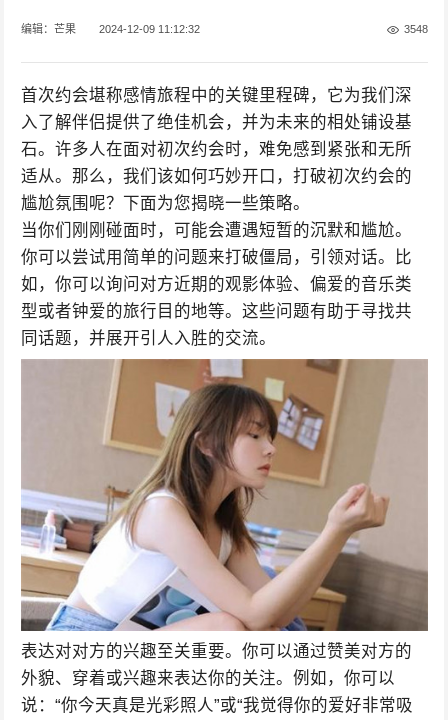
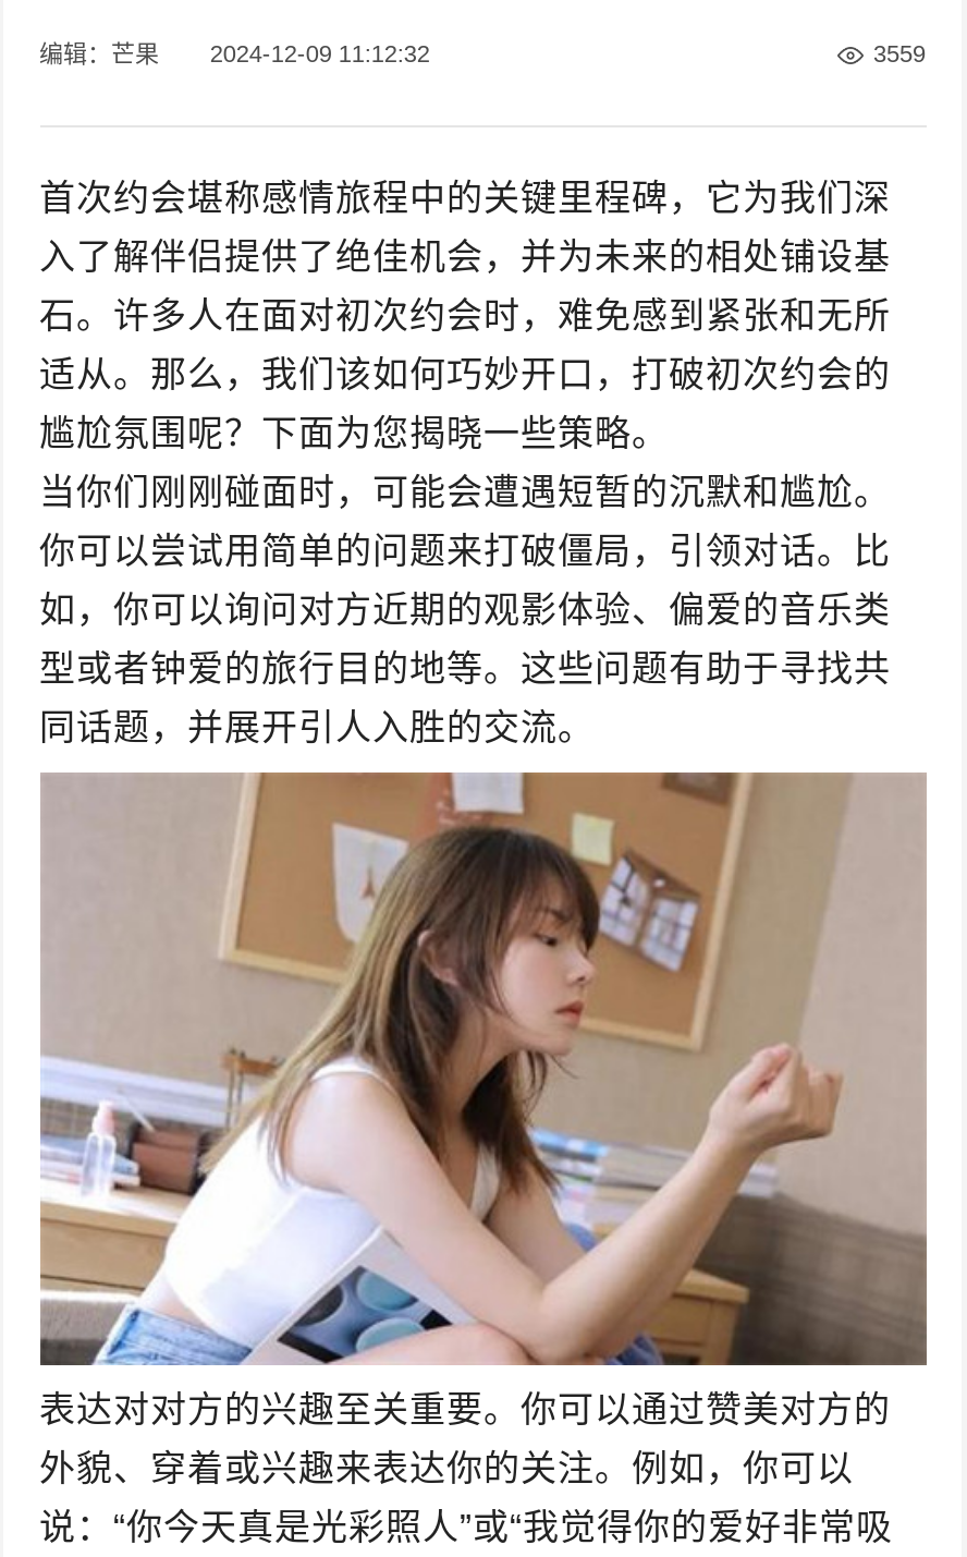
[403,23,427,35] 3548 -> [873,41,926,67] 3559

